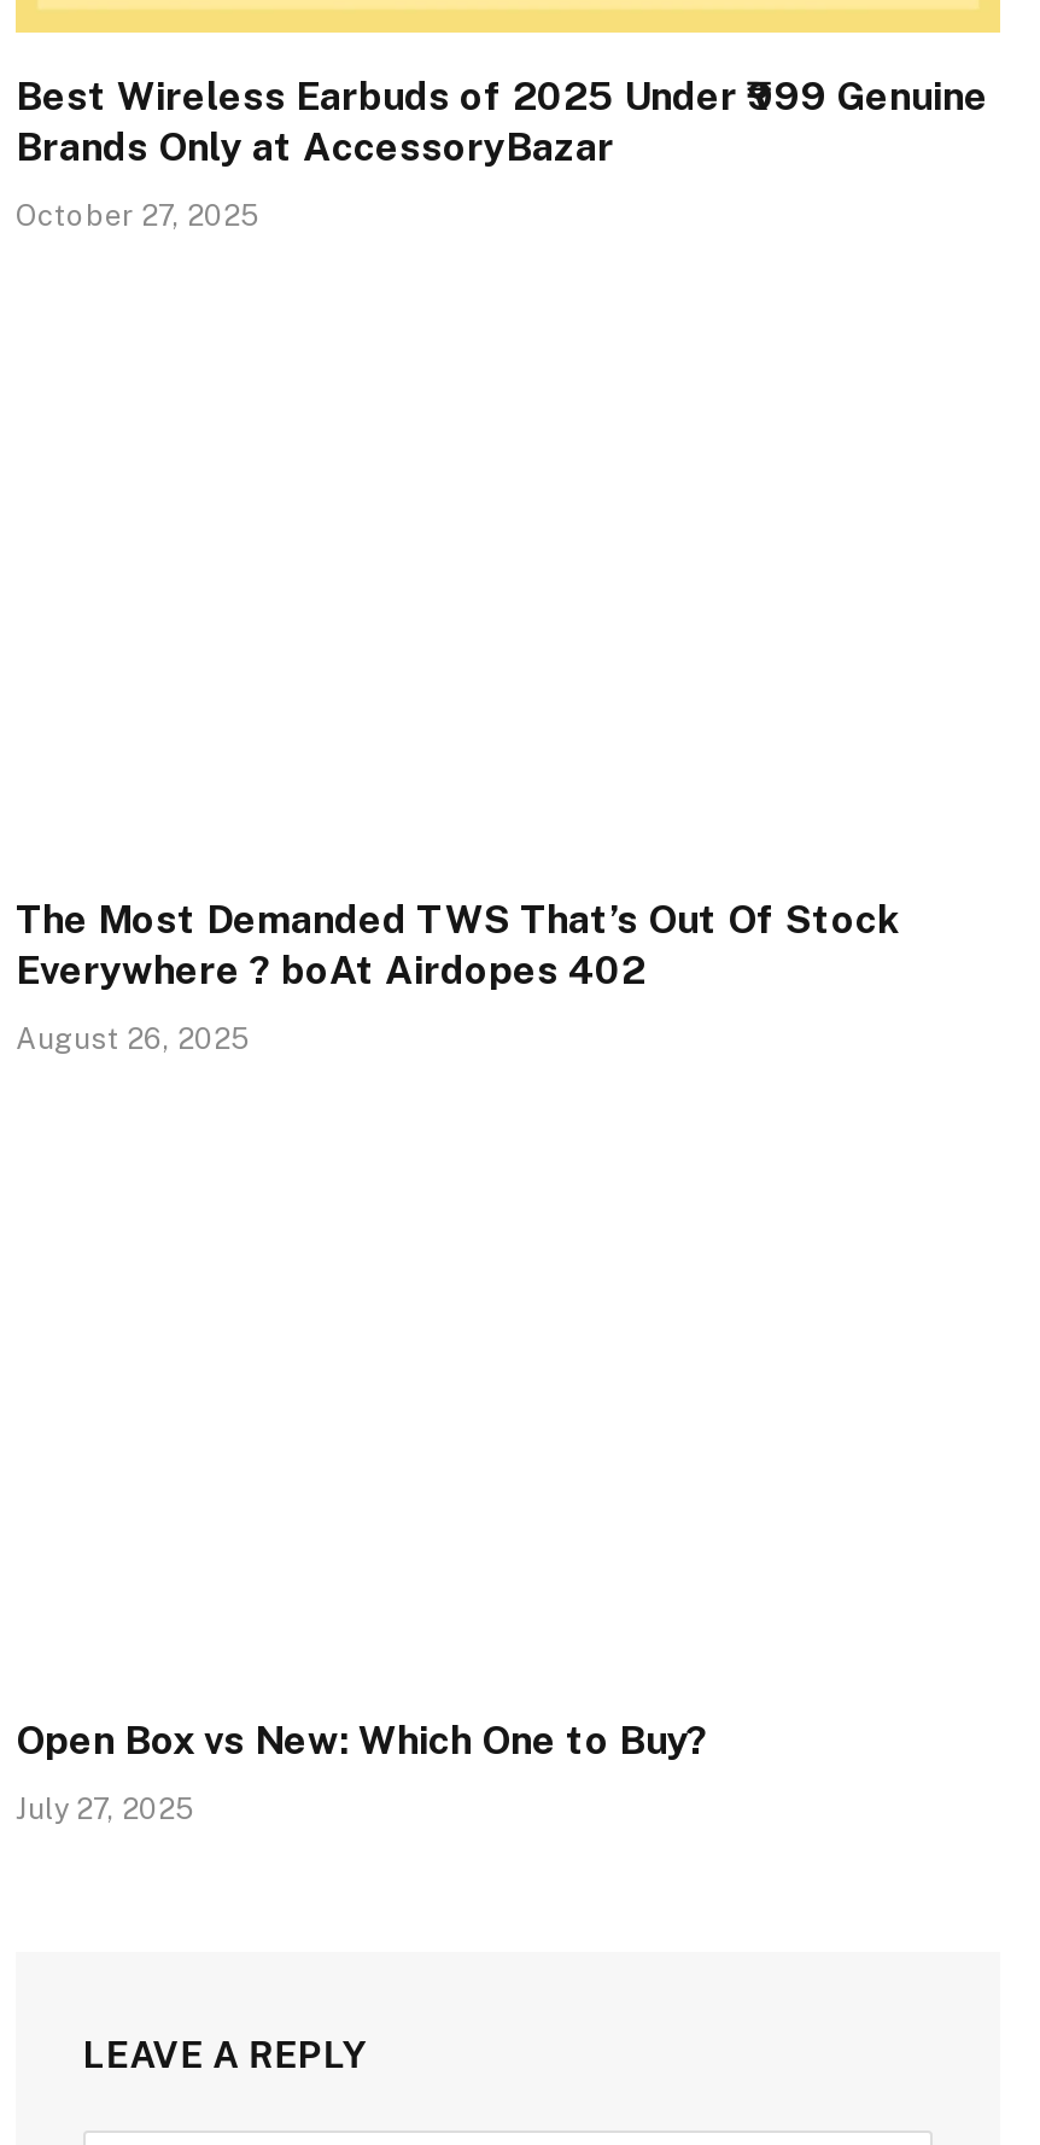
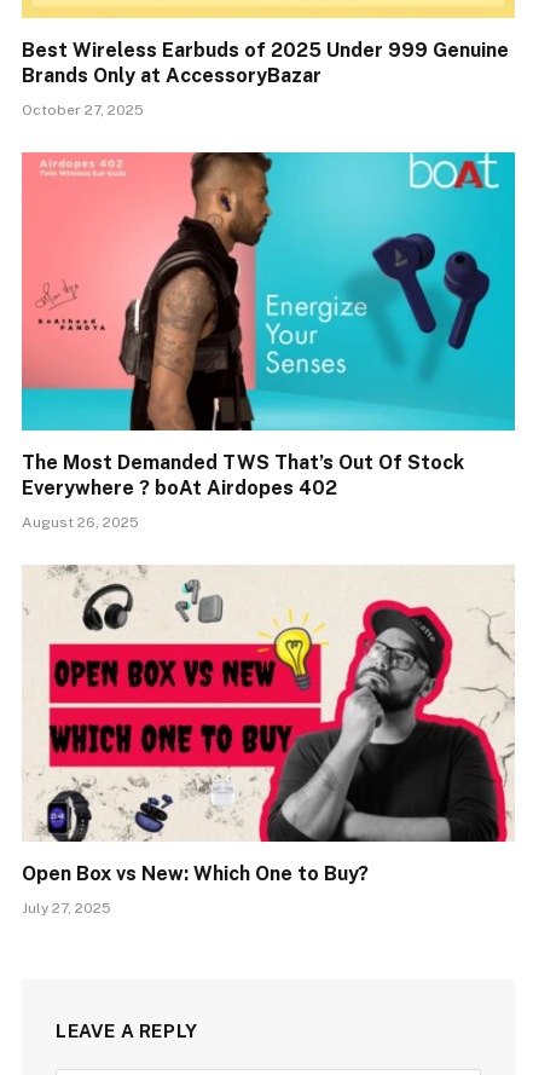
none -> [21,151,516,432] [image]
none -> [22,563,516,843] [image]

